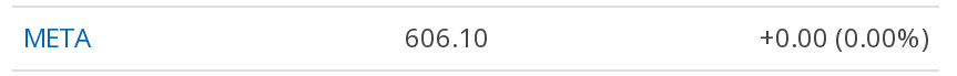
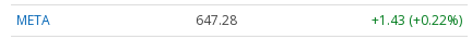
[405,18,489,55] 606.10 -> [196,10,237,29] 647.28
[760,18,928,55] +0.00 (0.00%) -> [371,10,462,29] +1.43 (+0.22%)

